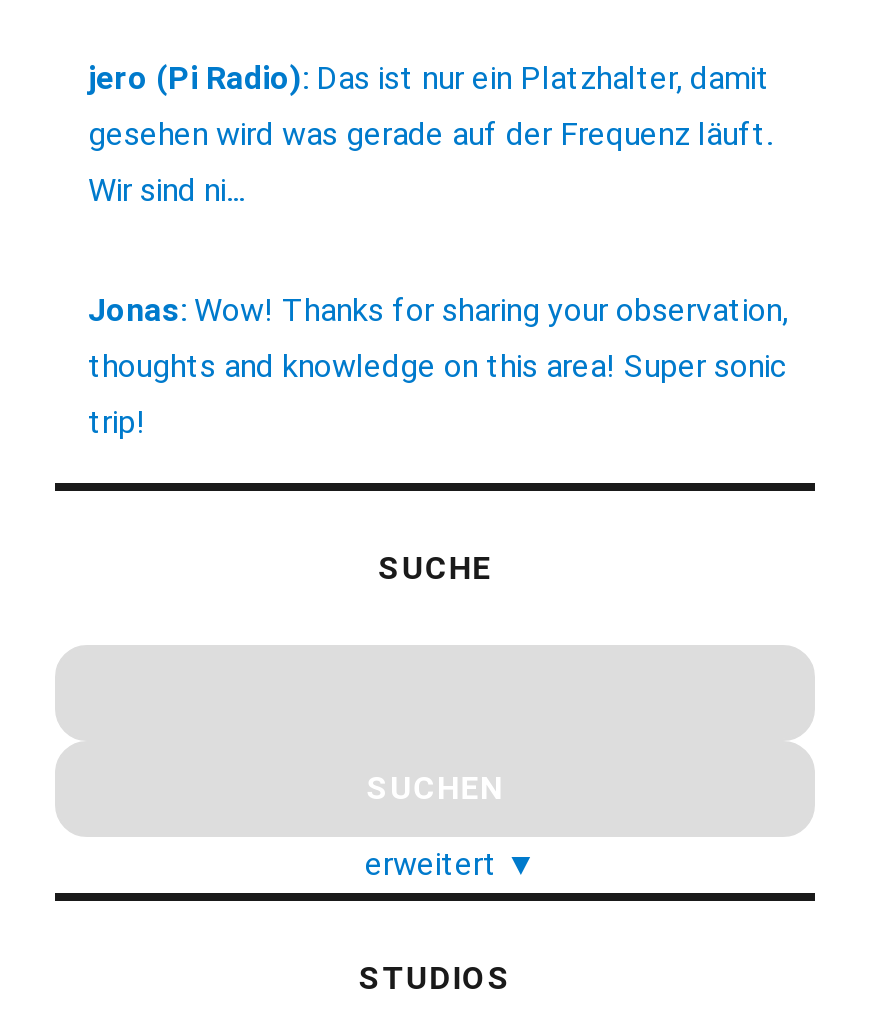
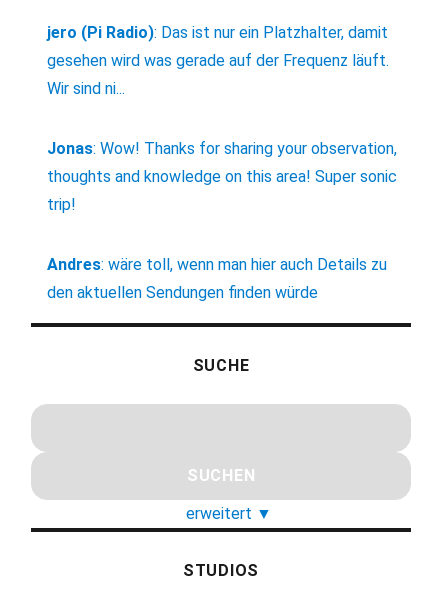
none -> [47,255,387,302] Andres: wäre toll, wenn man hier auch Details zu | den aktuellen Sendungen finden würde

